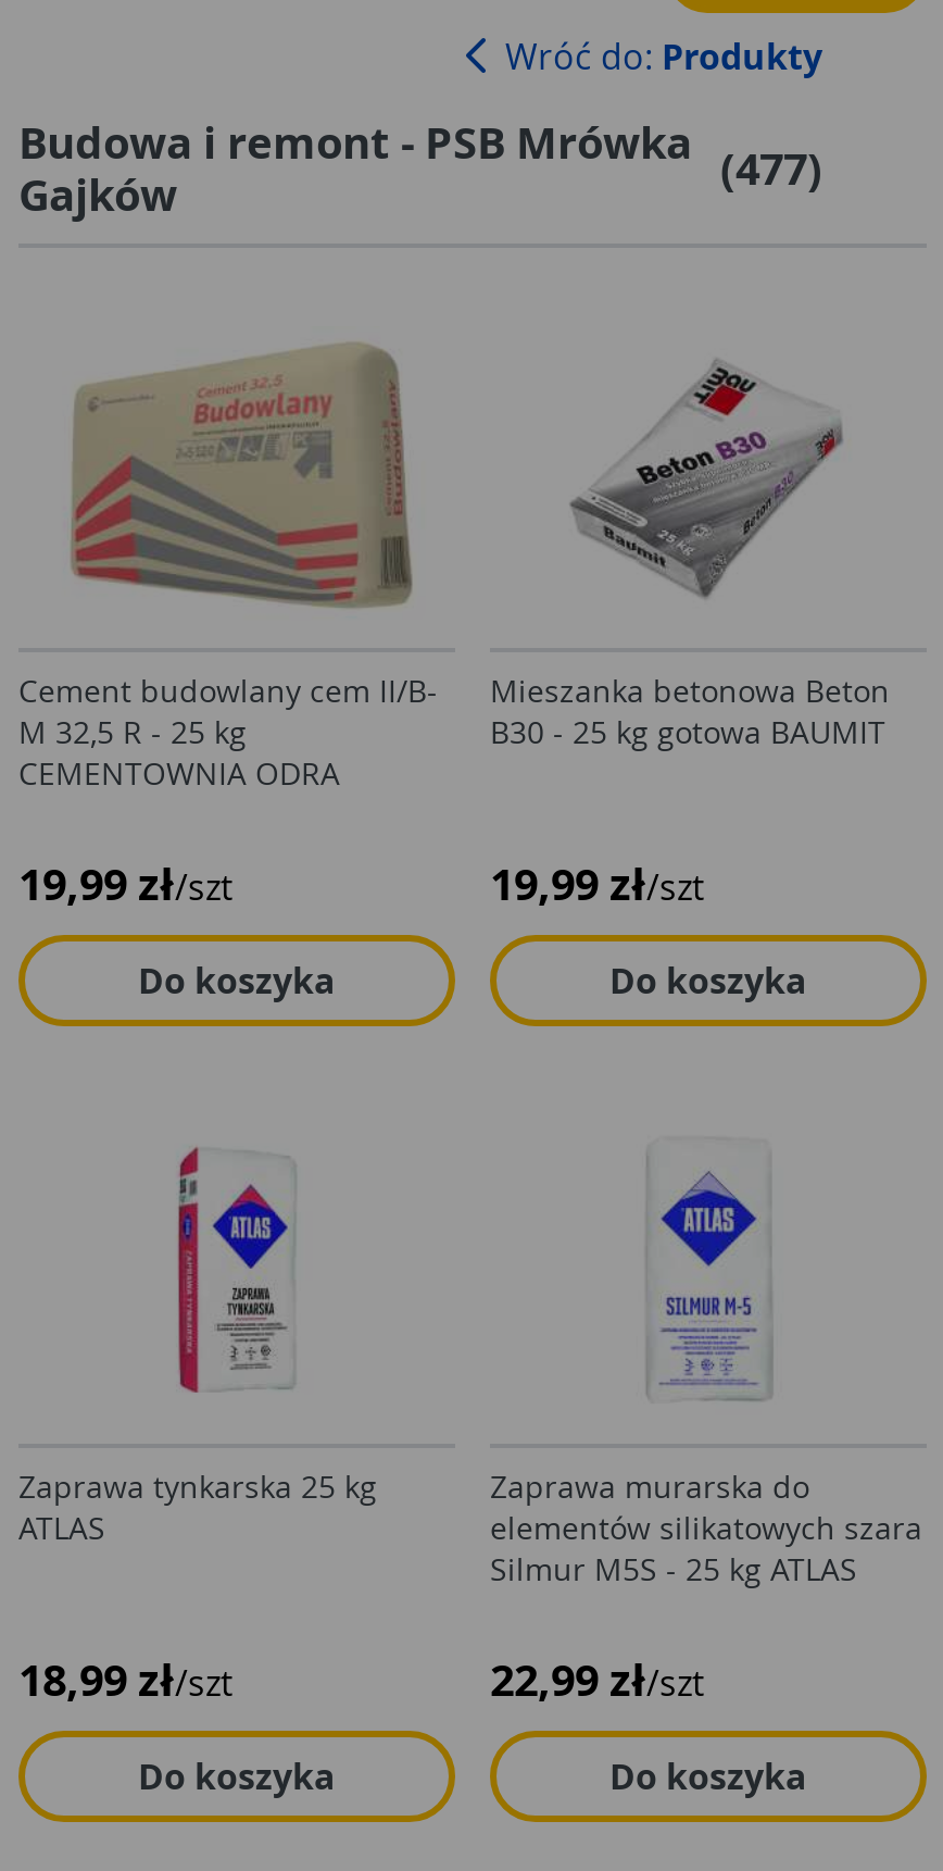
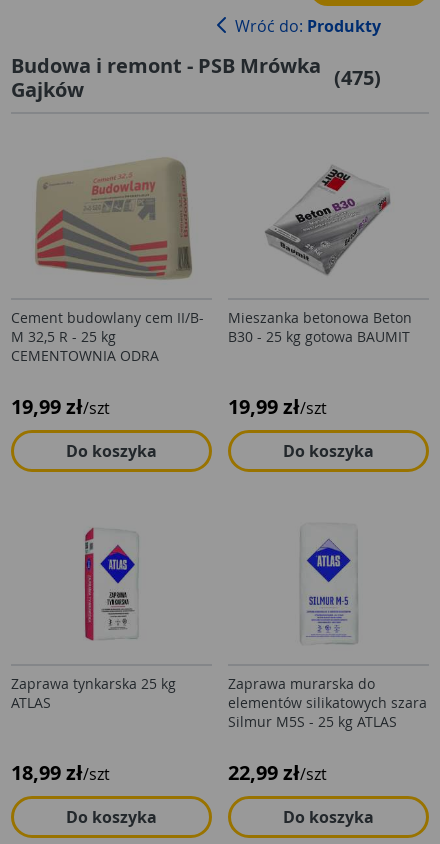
[18,113,822,198] Budowa i remont - PSB Mrówka (477) -> [11,52,381,91] Budowa i remont - PSB Mrówka (475)

